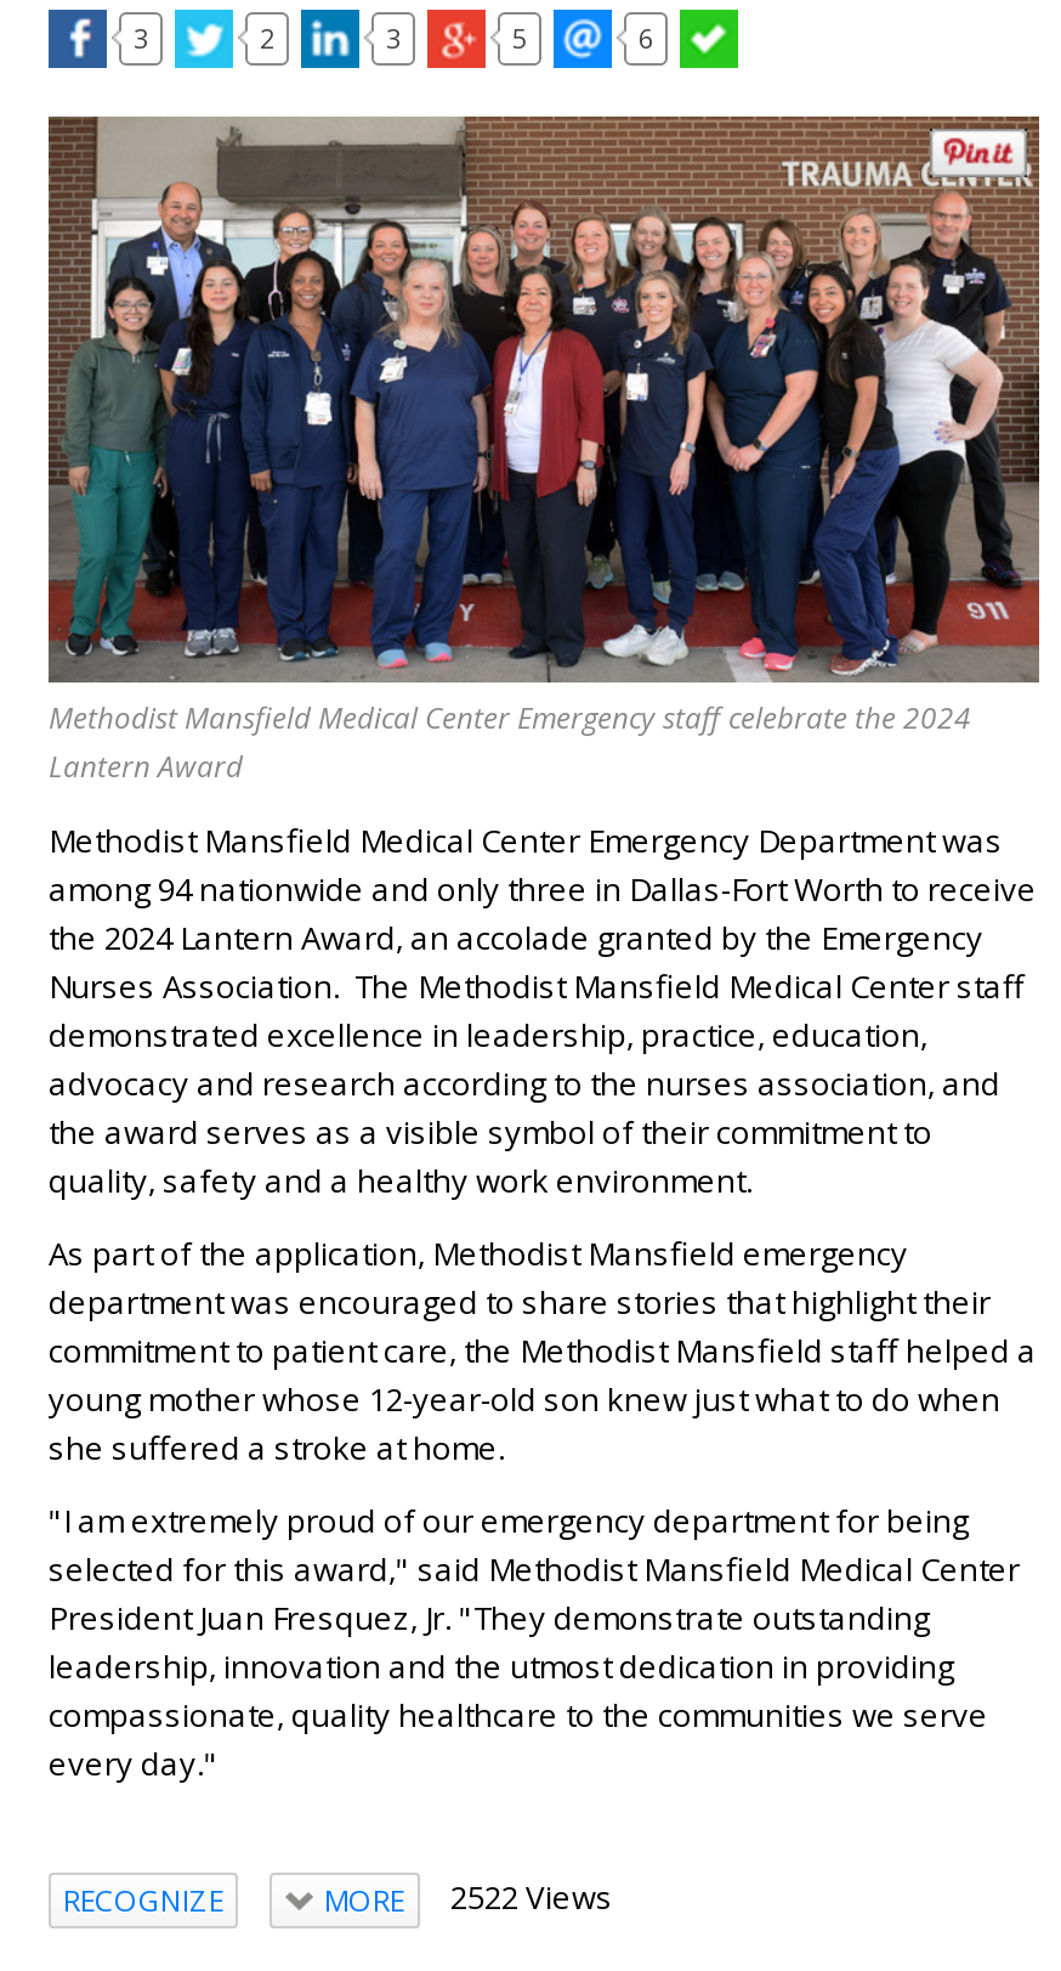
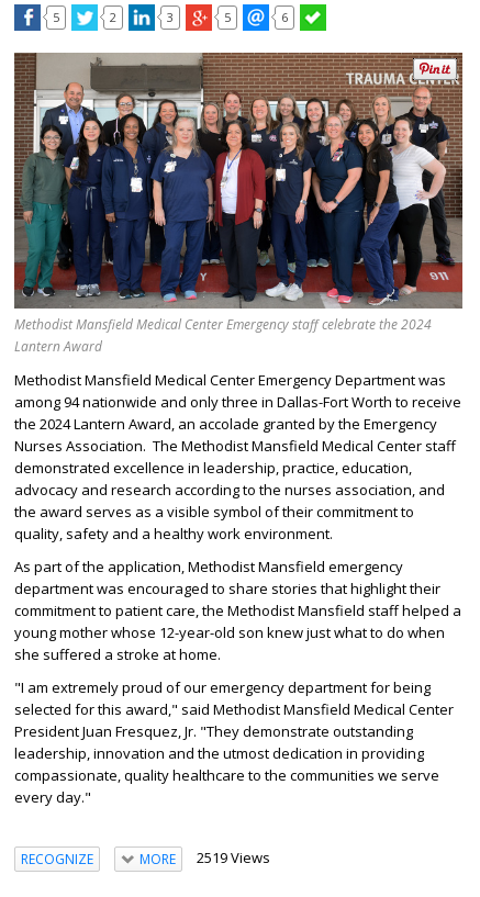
[134,18,148,55] 3 -> [53,8,59,25] 5
[324,1876,613,1922] MORE 2522 Views -> [139,848,270,869] MORE 2519 Views

